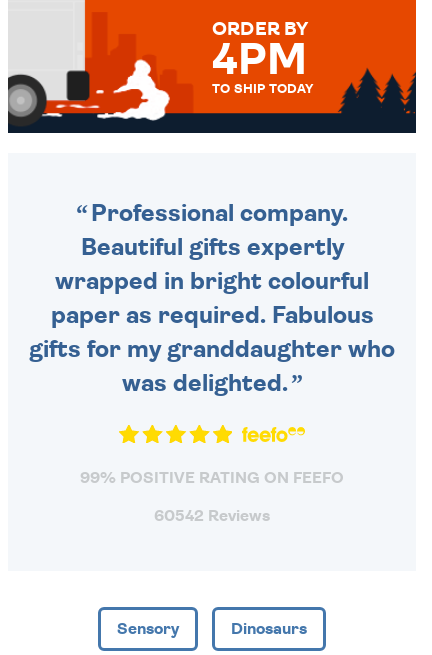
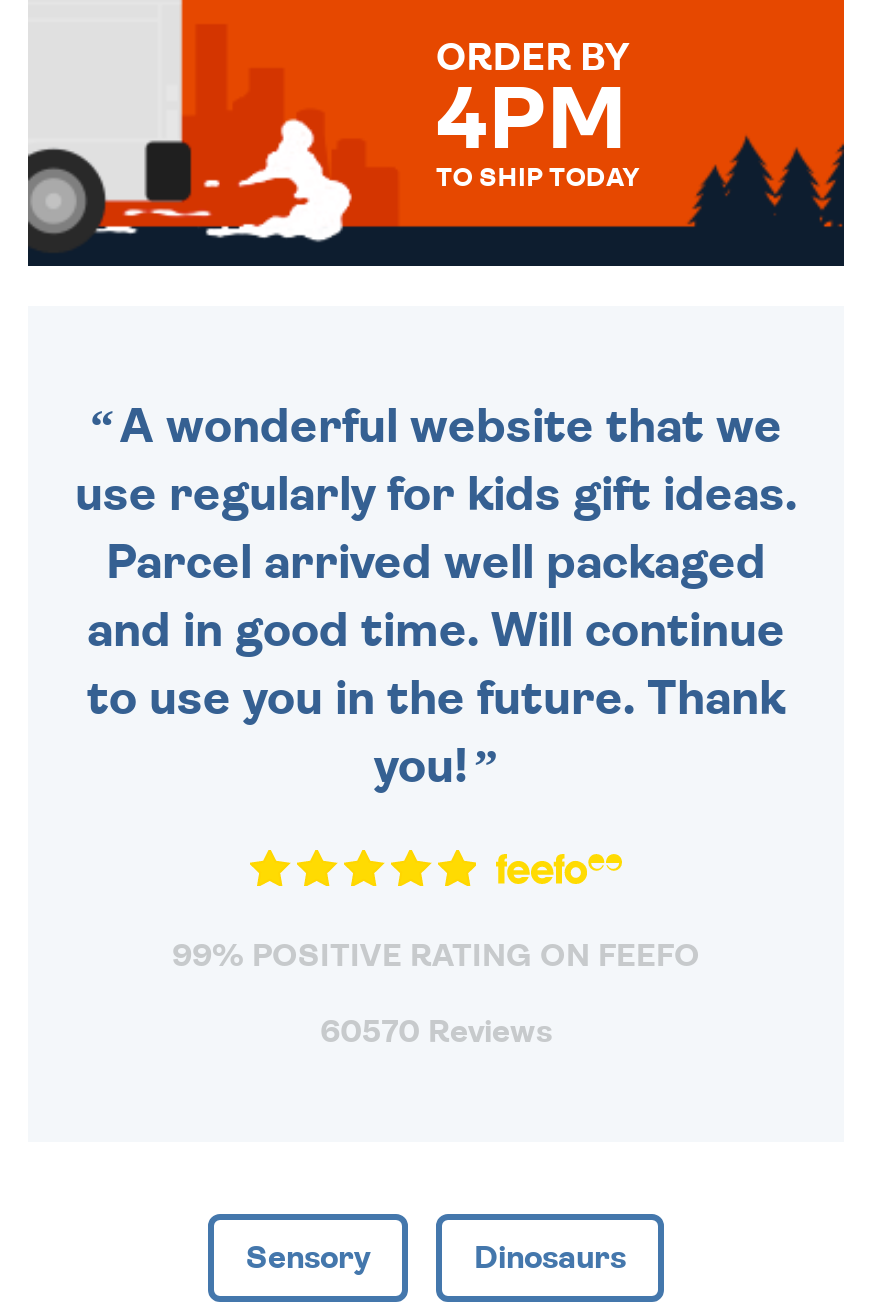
[29,202,395,396] Professional company. | Beautiful gifts expertly | wrapped in bright colourful | paper as required. Fabulous | gifts for my granddaughter who | was delighted. -> [75,404,797,792] A wonderful website that we | use regularly for kids gift ideas. | Parcel arrived well packaged | and in good time. Will continue | to use you in the future. Thank | you!
[154,508,270,524] 60542 Reviews -> [320,1016,552,1048] 60570 Reviews

